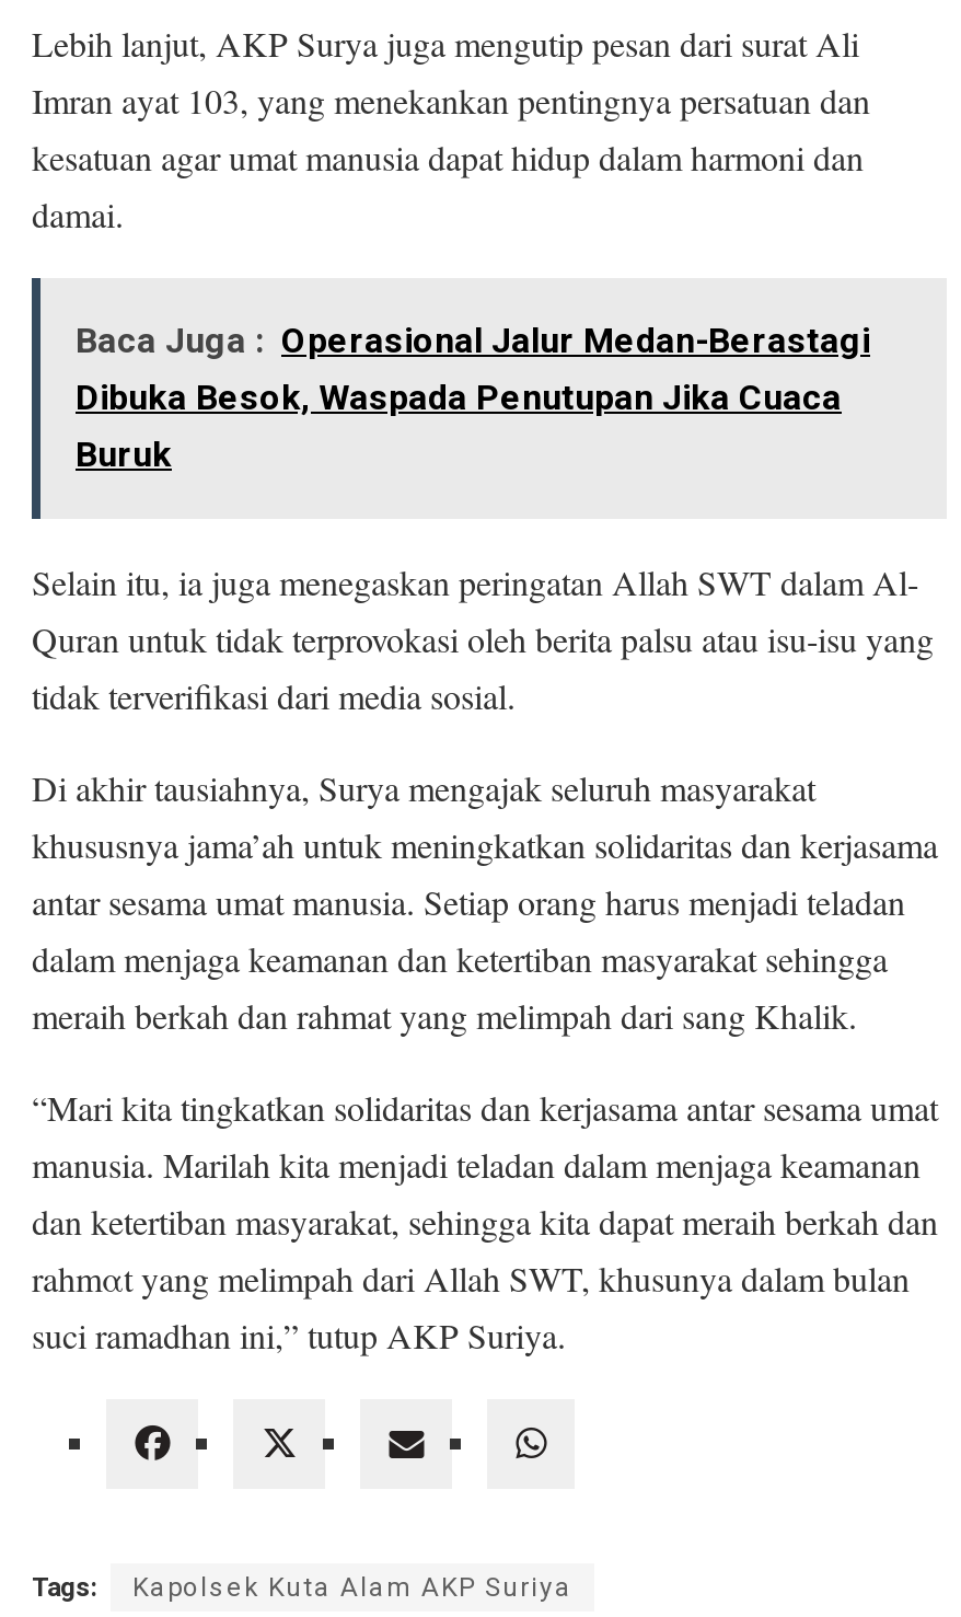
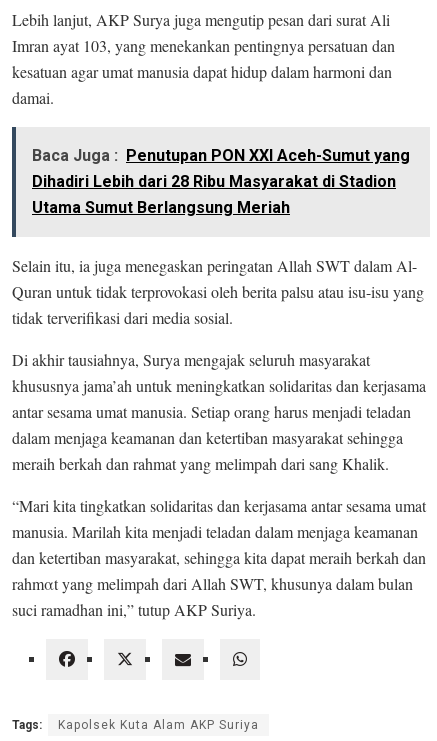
[76,320,870,475] Baca Juga : Operasional Jalur Medan-Berastagi | Dibuka Besok, Waspada Penutupan Jika Cuaca | Buruk -> [32,146,410,217] Baca Juga : Penutupan PON XXI Aceh-Sumut yang | Dihadiri Lebih dari 28 Ribu Masyarakat di Stadion | Utama Sumut Berlangsung Meriah

